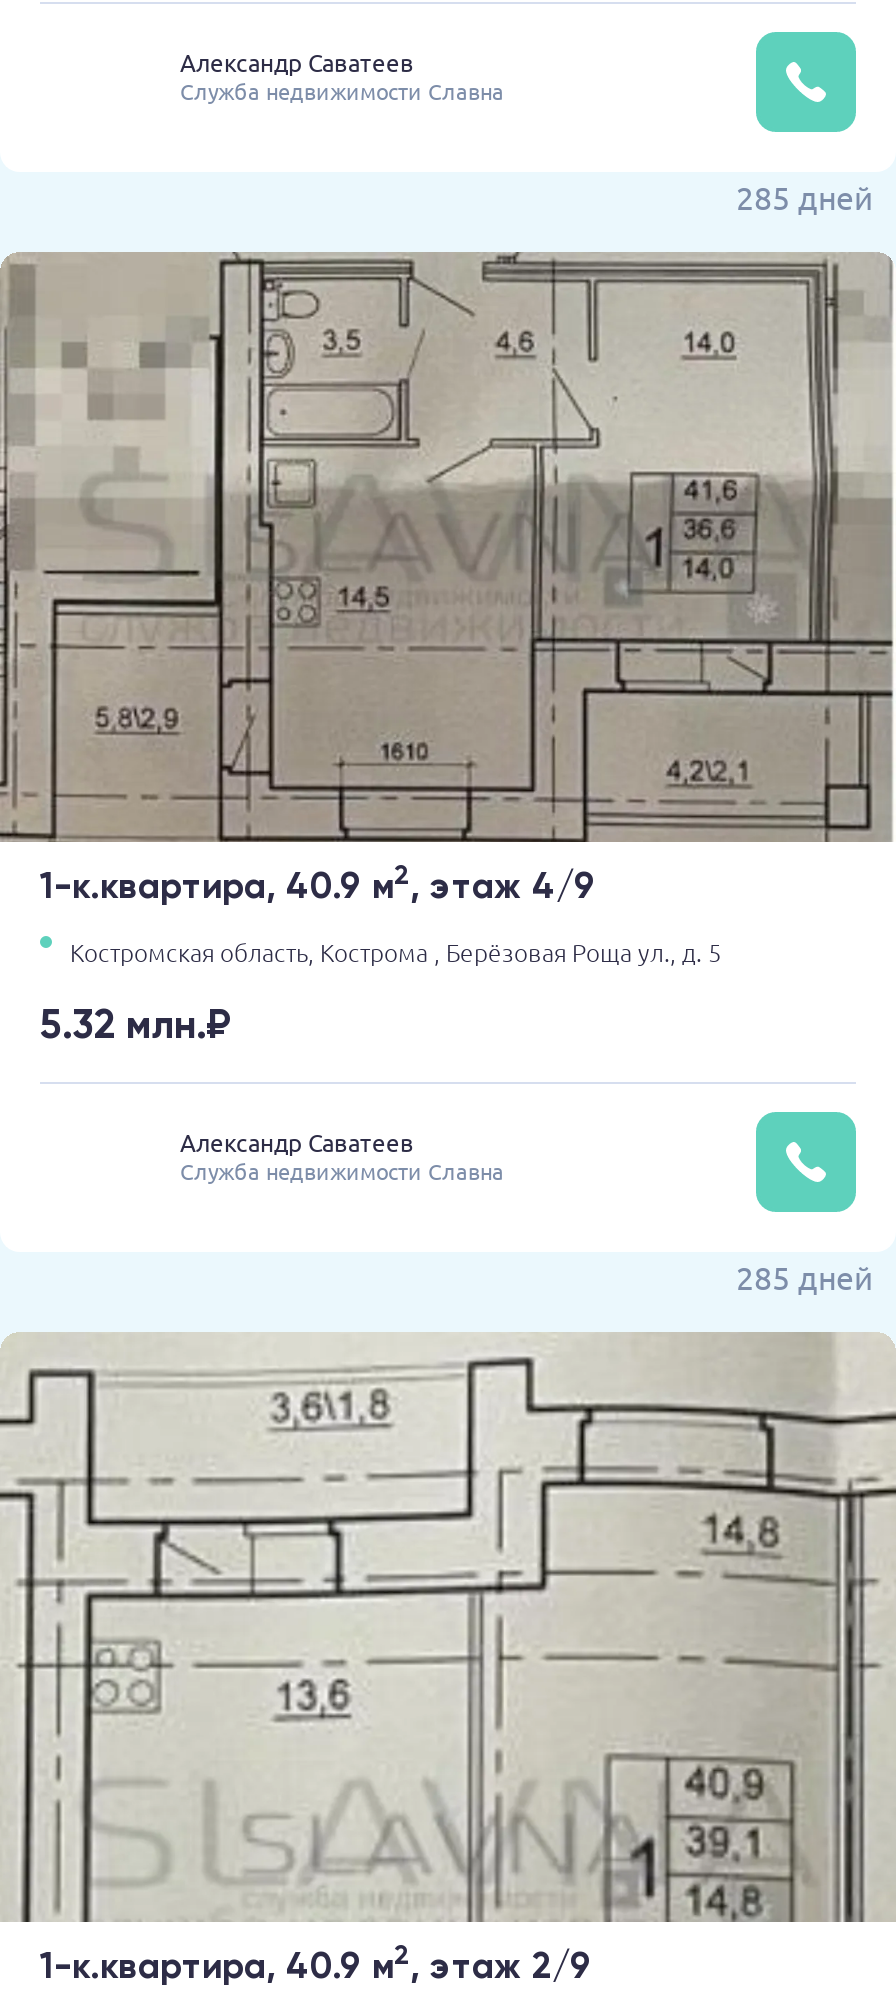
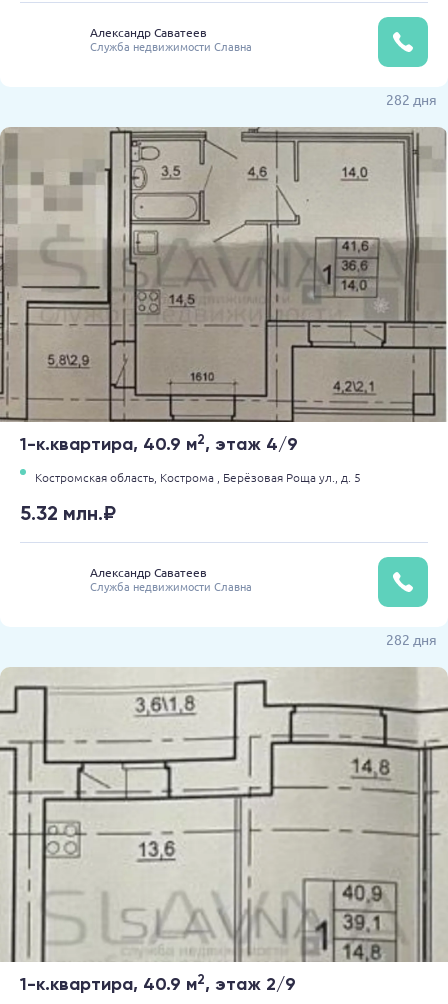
[736,176,874,216] 285 дней -> [386,90,437,108] 282 дня
[736,1256,874,1296] 285 дней -> [386,630,437,648] 282 дня

